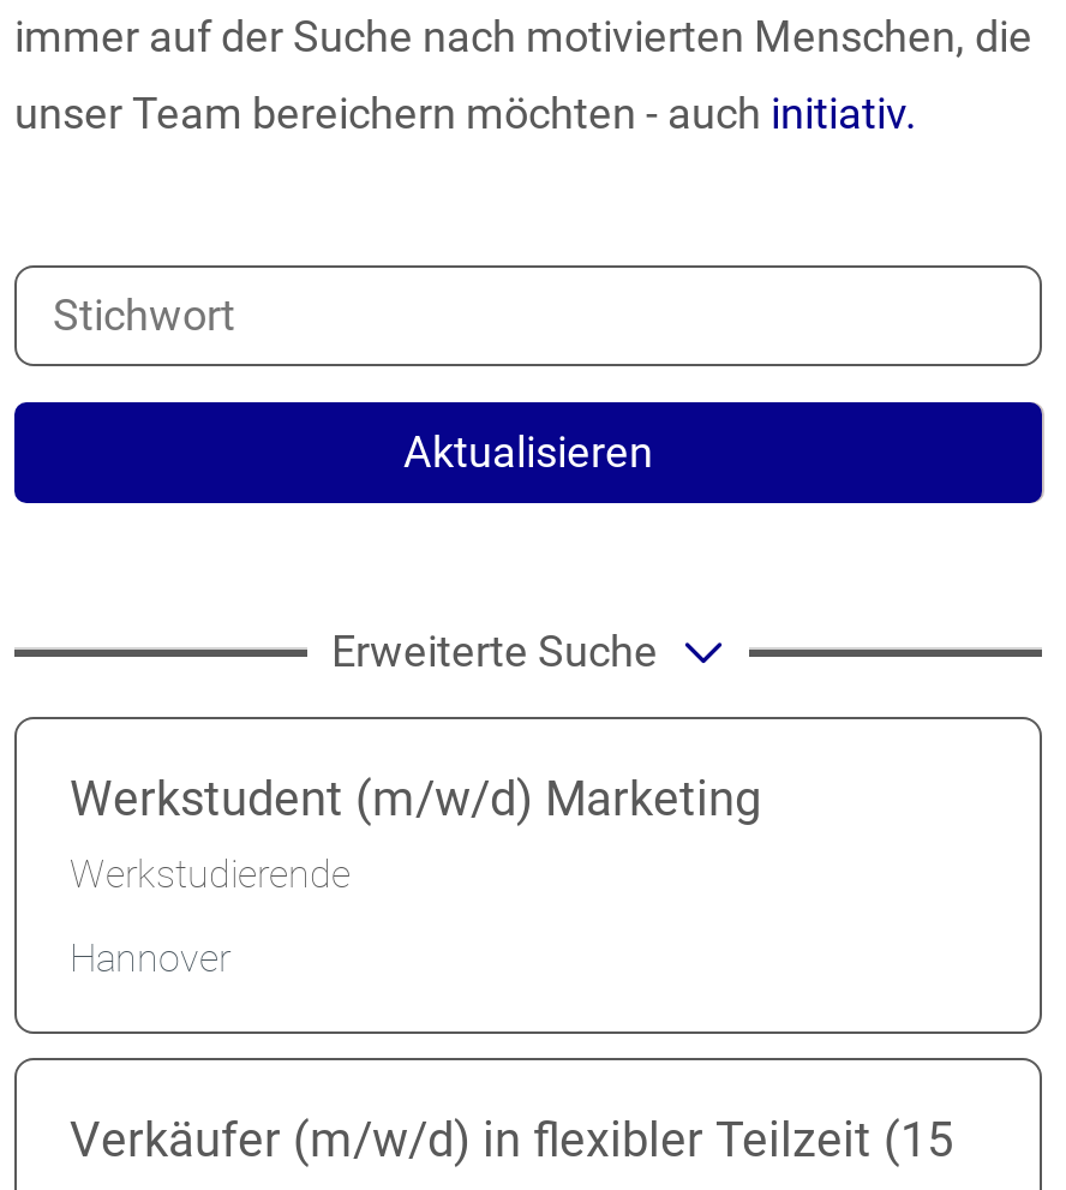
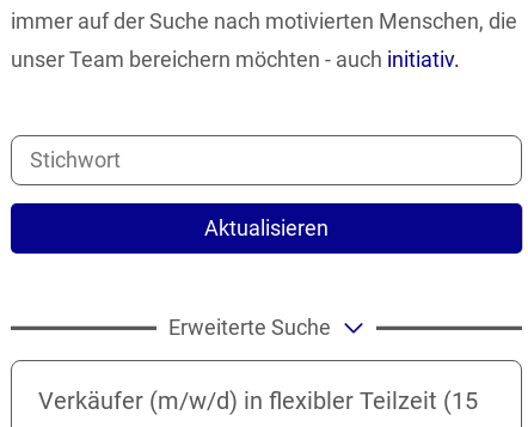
[70,771,761,982] Werkstudent (m/w/d) Marketing | Werkstudierende | Hannover -> none

